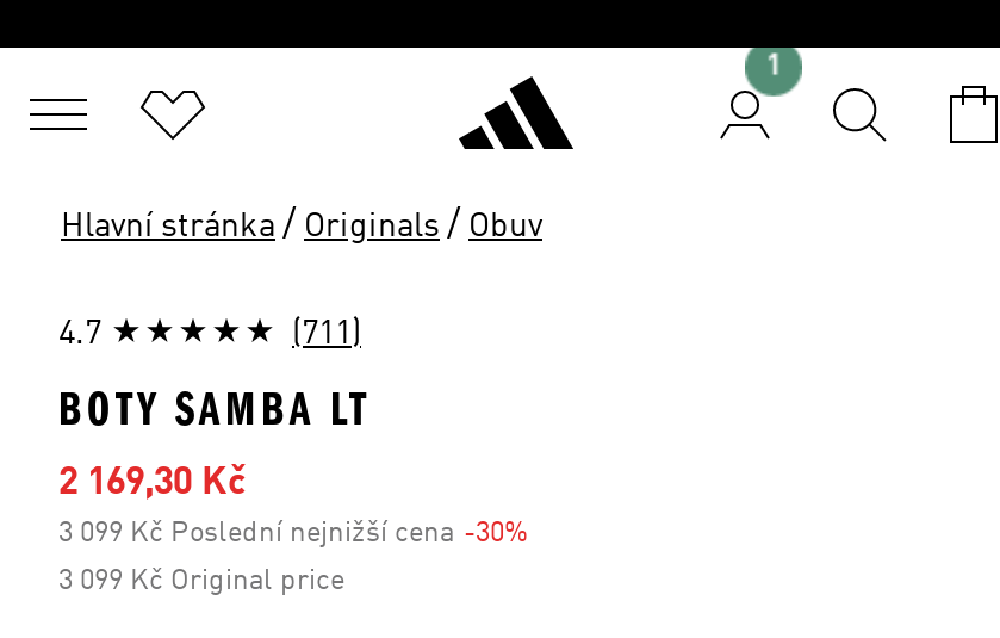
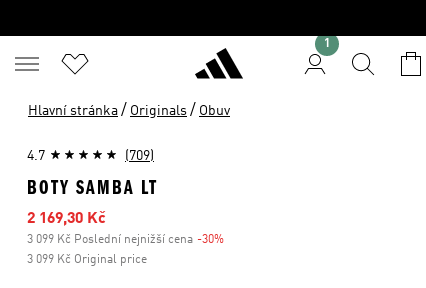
[292,317,361,351] (711) -> [125,149,154,163] (709)

